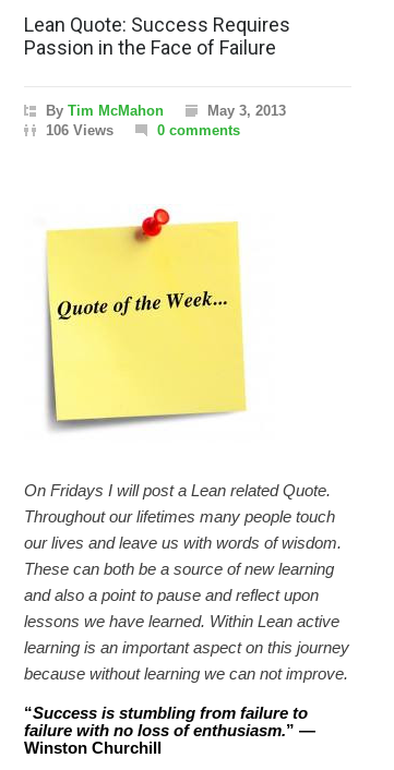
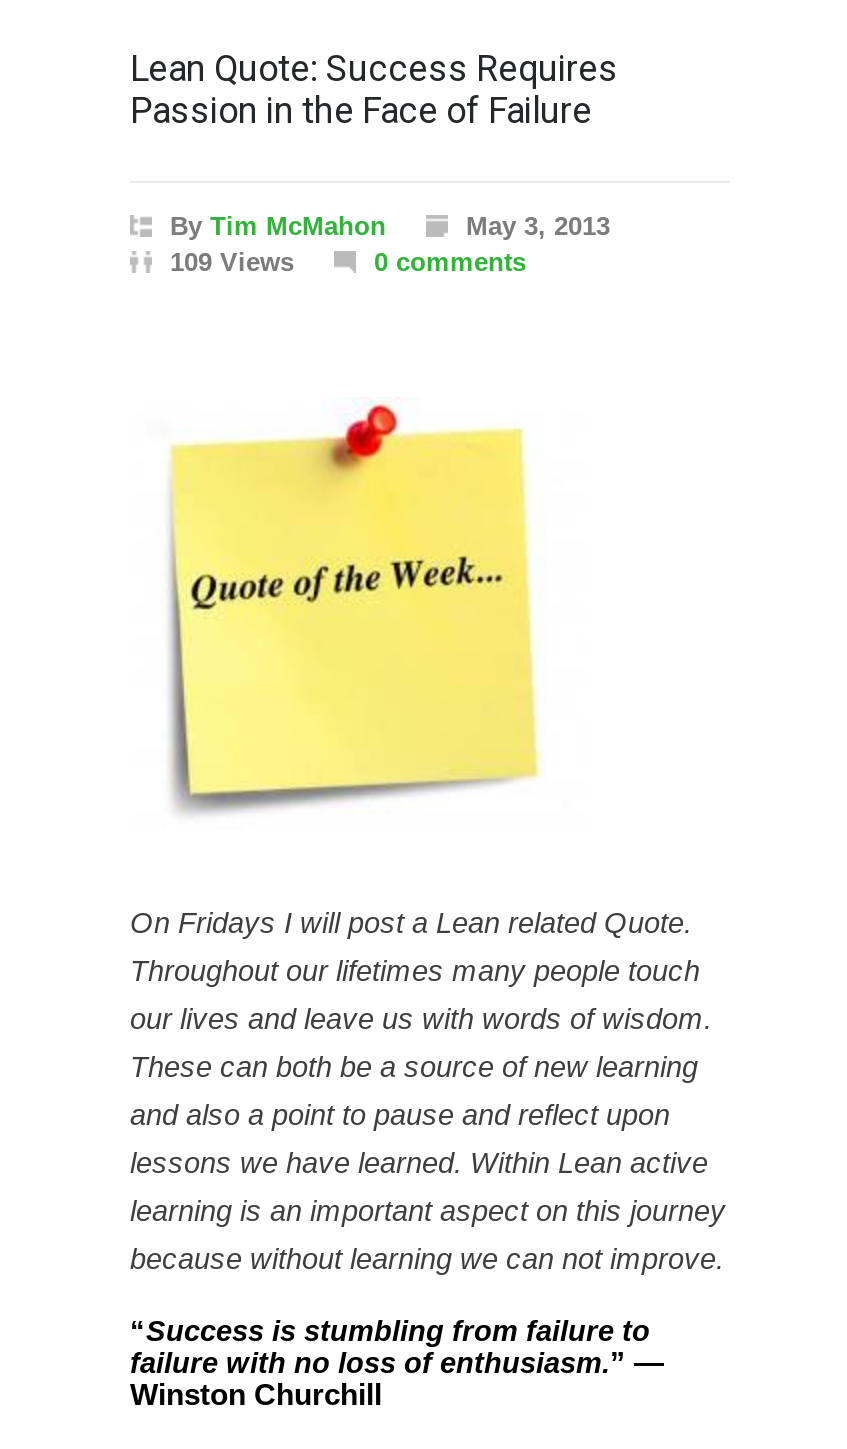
[46,122,114,138] 106 Views -> [170,247,294,277] 109 Views

